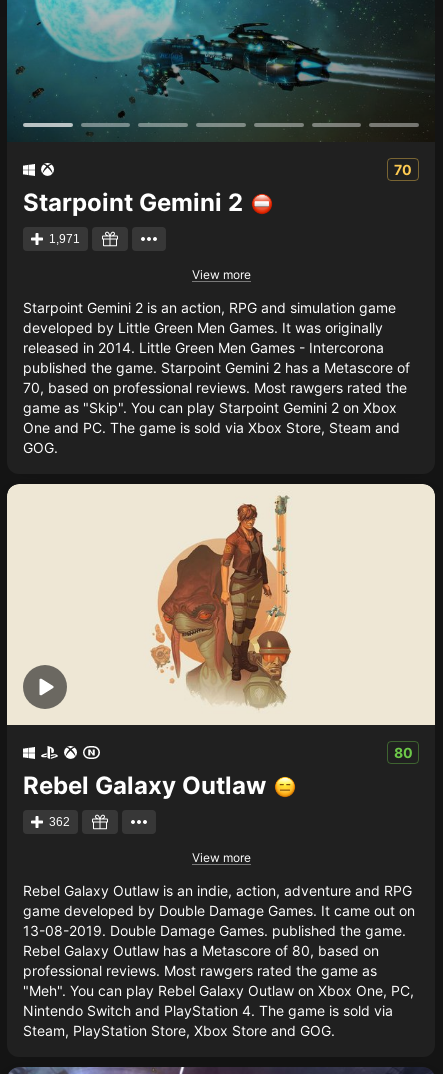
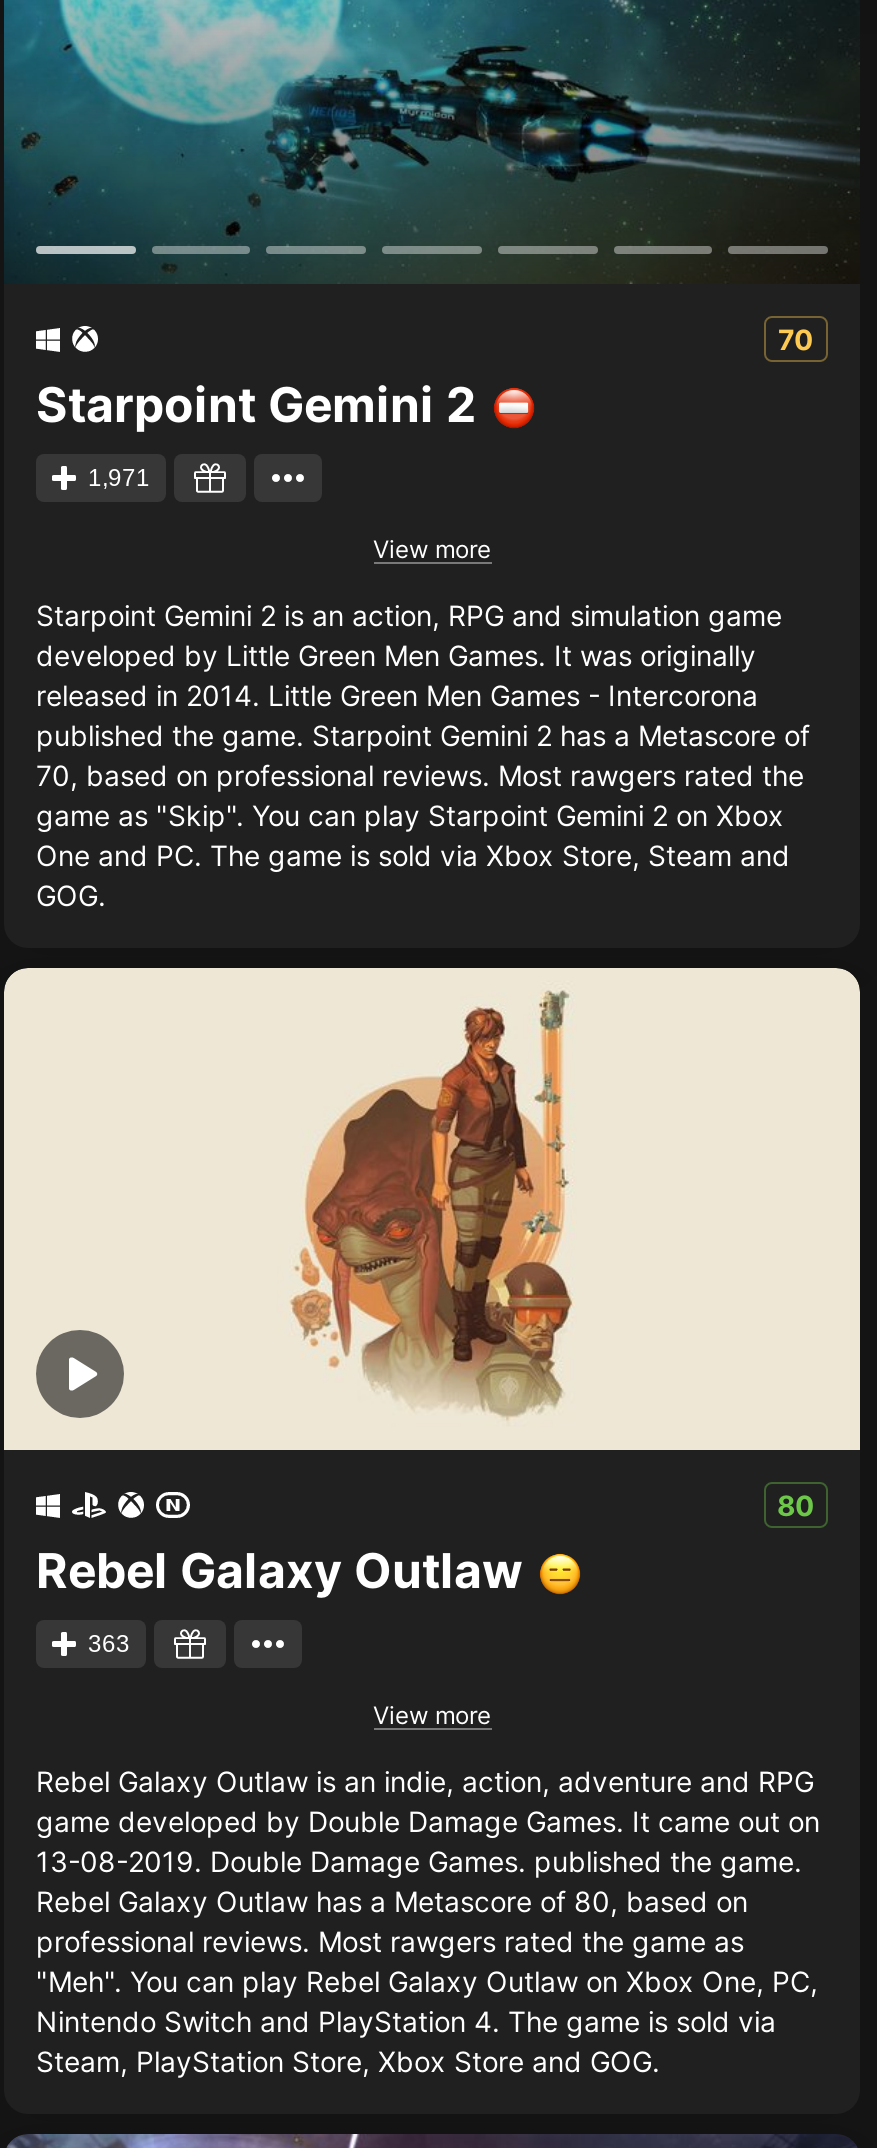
[49,814,70,828] 362 -> [88,1629,130,1657] 363

